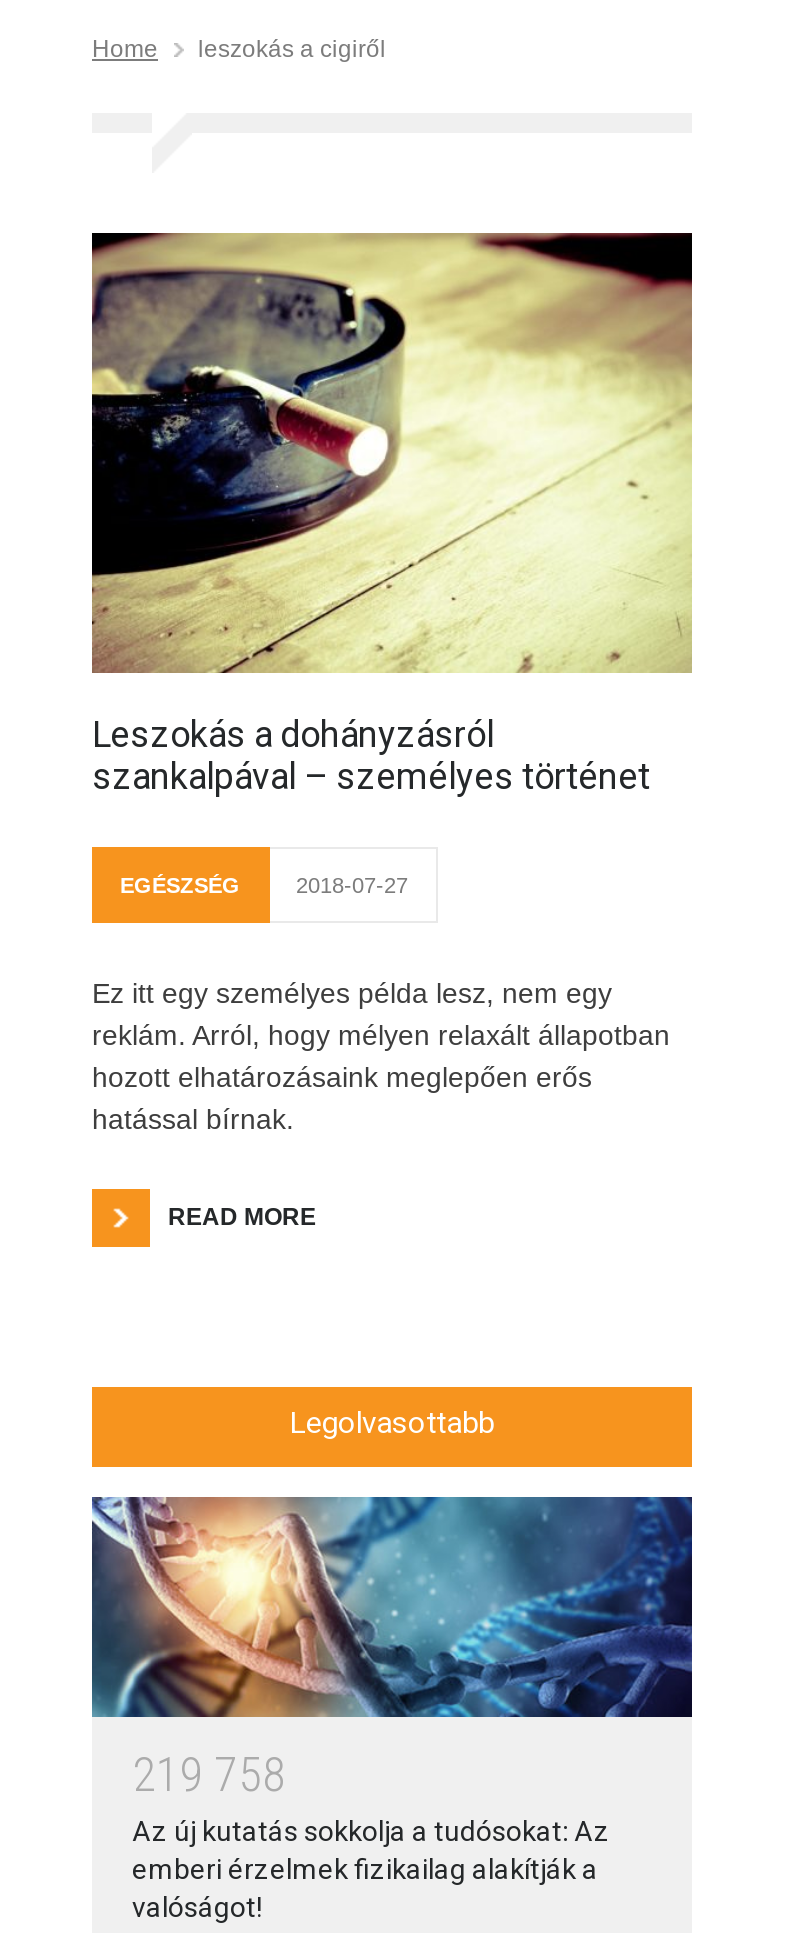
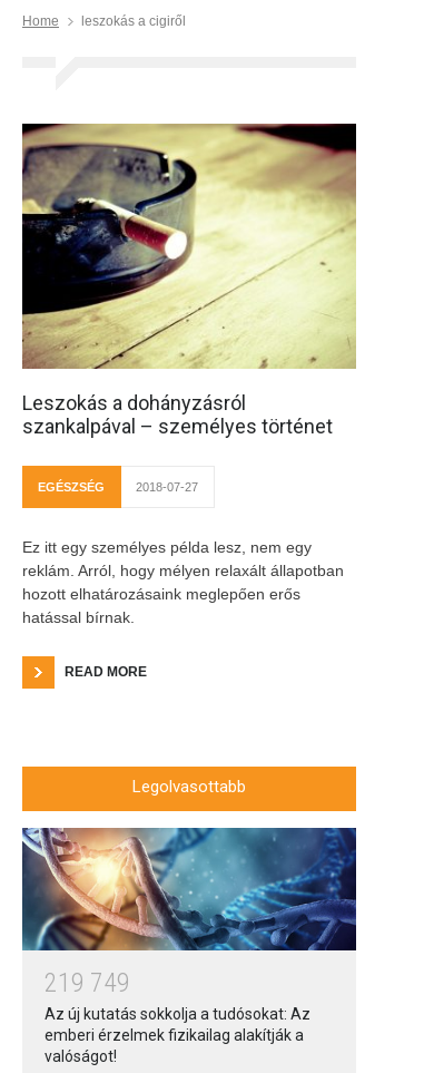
[132,1747,286,1803] 21 9 758 -> [45,967,130,998] 21 9 749

